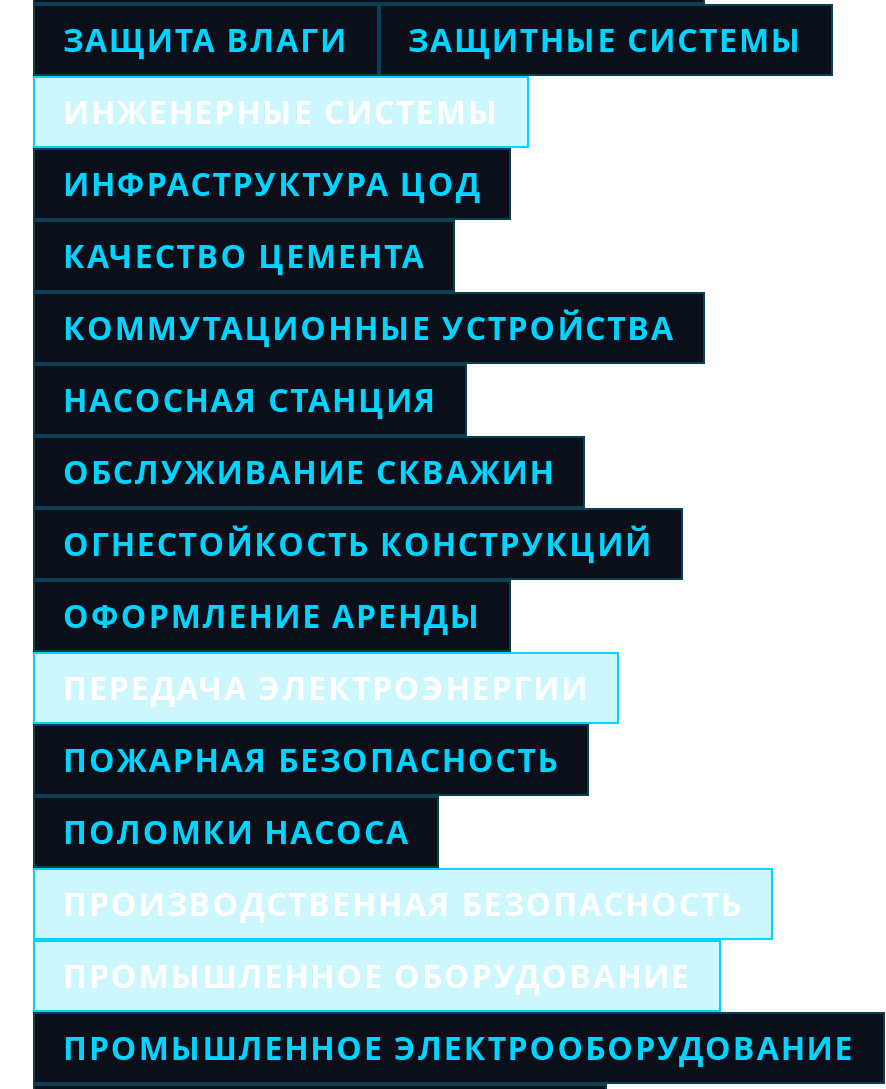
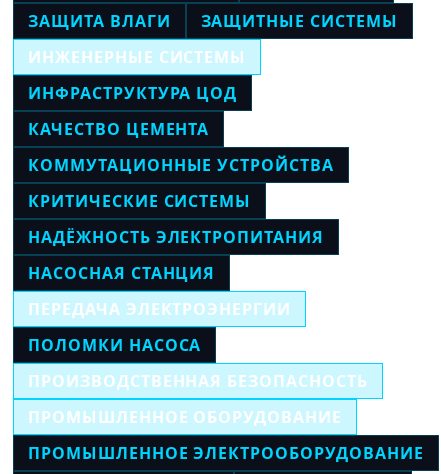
none -> [28,190,324,248] КРИТИЧЕСКИЕ СИСТЕМЫ | НАДЁЖНОСТЬ ЭЛЕКТРОПИТАНИЯ
moved [63,379,438,423] -> [28,262,215,284]: НАСОСНАЯ СТАНЦИЯ
[63,451,653,639] ОБСЛУЖИВАНИЕ СКВАЖИН | ОГНЕСТОЙКОСТЬ КОНСТРУКЦИЙ | ОФОРМЛЕНИЕ АРЕНДЫ -> none
[63,739,559,783] ПОЖАРНАЯ БЕЗОПАСНОСТЬ -> none

